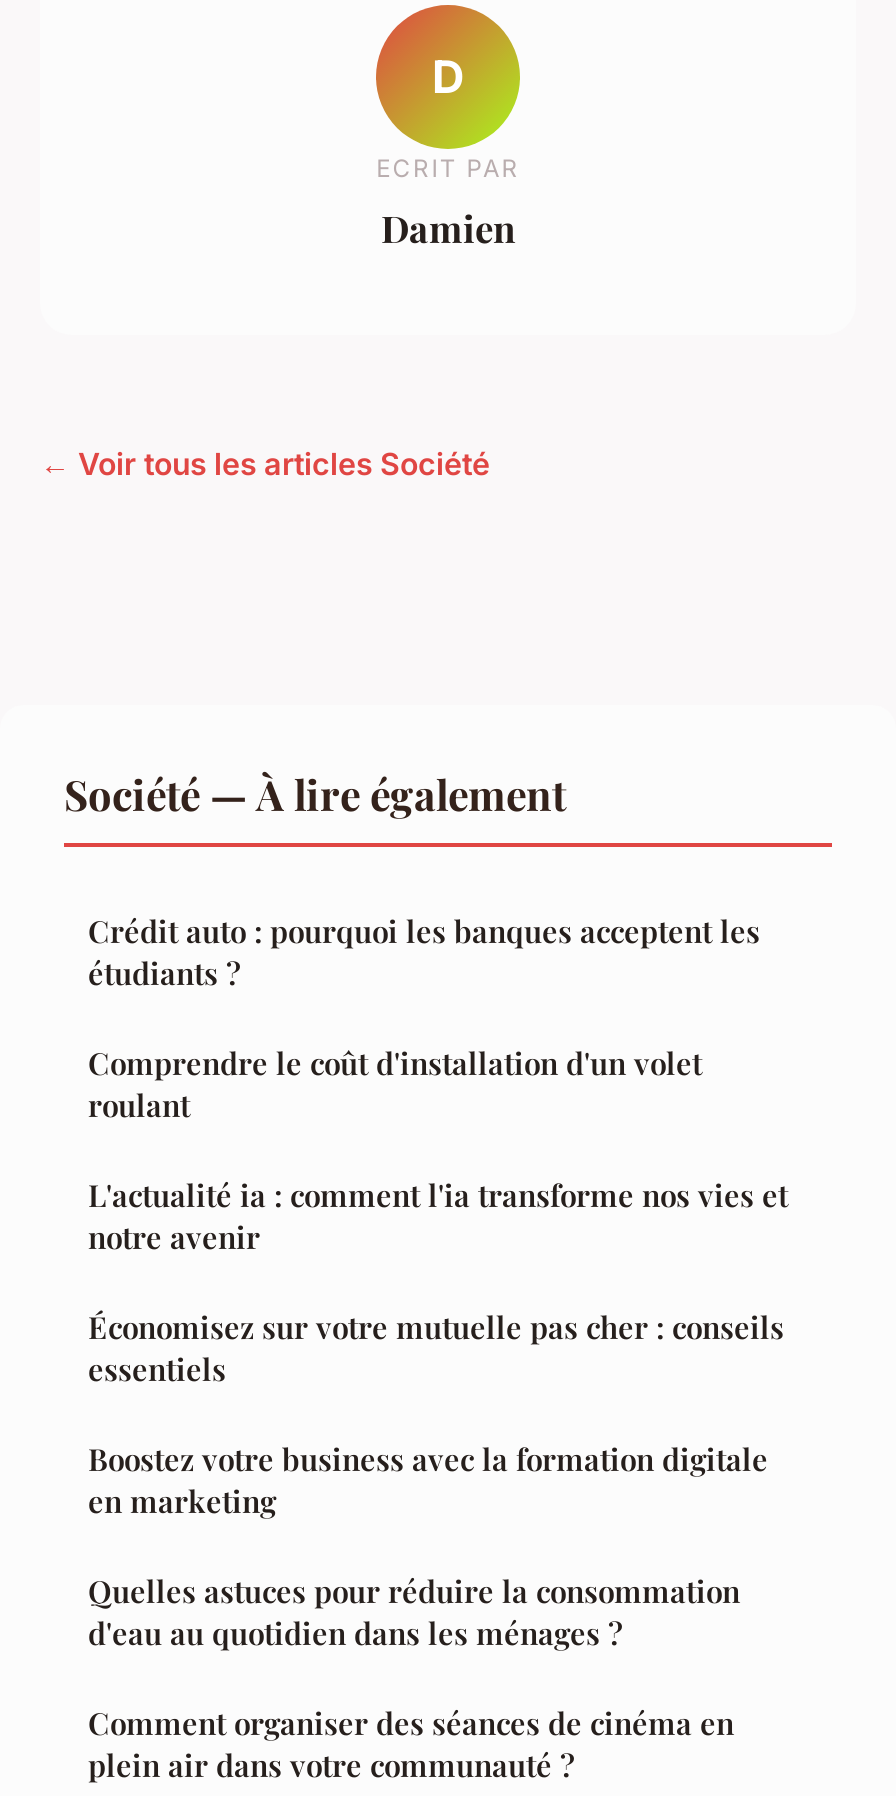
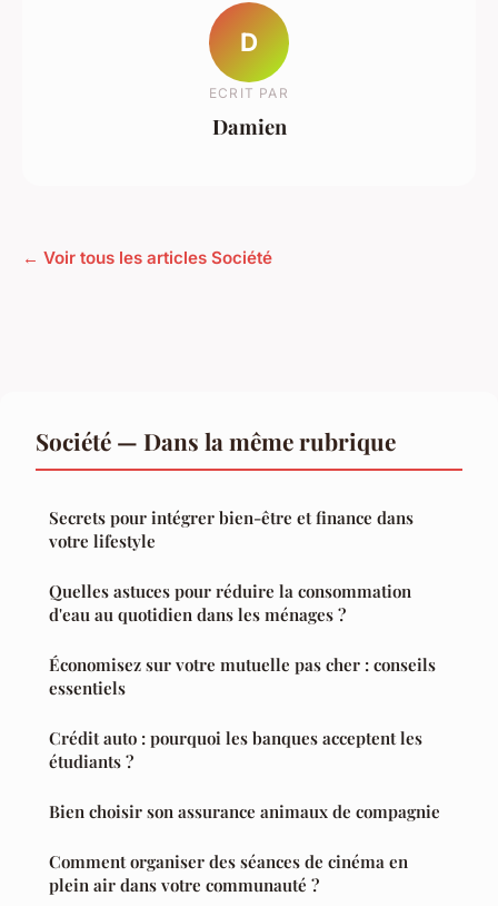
[64,766,788,1522] Société — À lire également | Comprendre le coût d'installation d'un volet | roulant | L'actualité ia : comment l'ia transforme nos vies et | notre avenir | Boostez votre business avec la formation digitale | en marketing -> [36,426,414,552] Société — Dans la même rubrique | Secrets pour intégrer bien-être et finance dans | votre lifestyle
moved [88,912,784,1390] -> [49,654,436,773]: Économisez sur votre mutuelle pas cher : conseils | essentiels | Crédit auto : pourquoi les banques acceptent les | étudiants ?
moved [88,1572,740,1654] -> [49,580,411,626]: Quelles astuces pour réduire la consommation | d'eau au quotidien dans les ménages ?
none -> [49,801,440,823] Bien choisir son assurance animaux de compagnie

